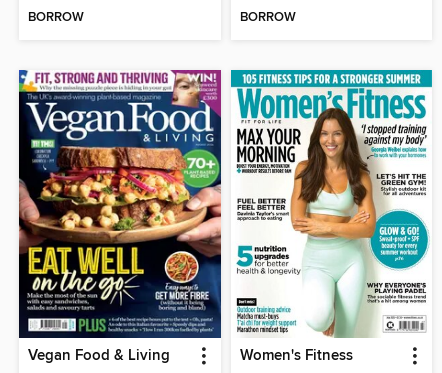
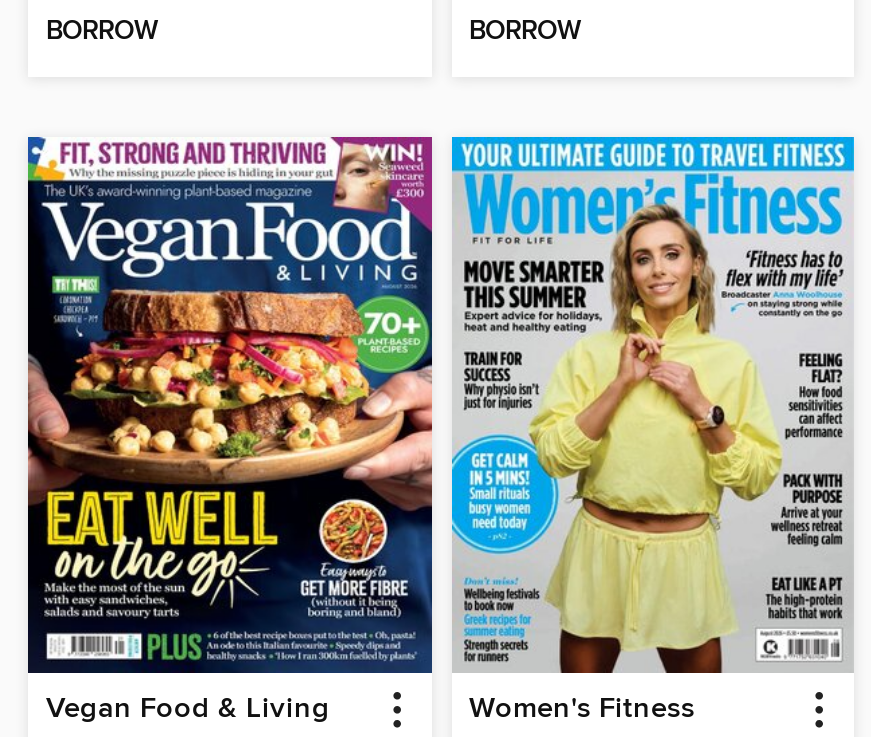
[231,70,432,338] [image] -> [450,137,854,675] [image]

